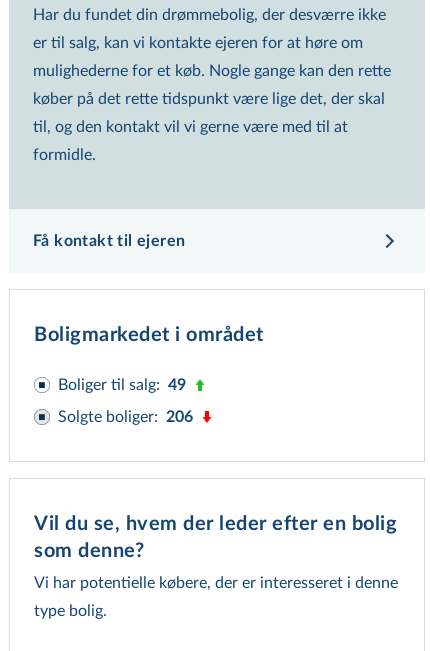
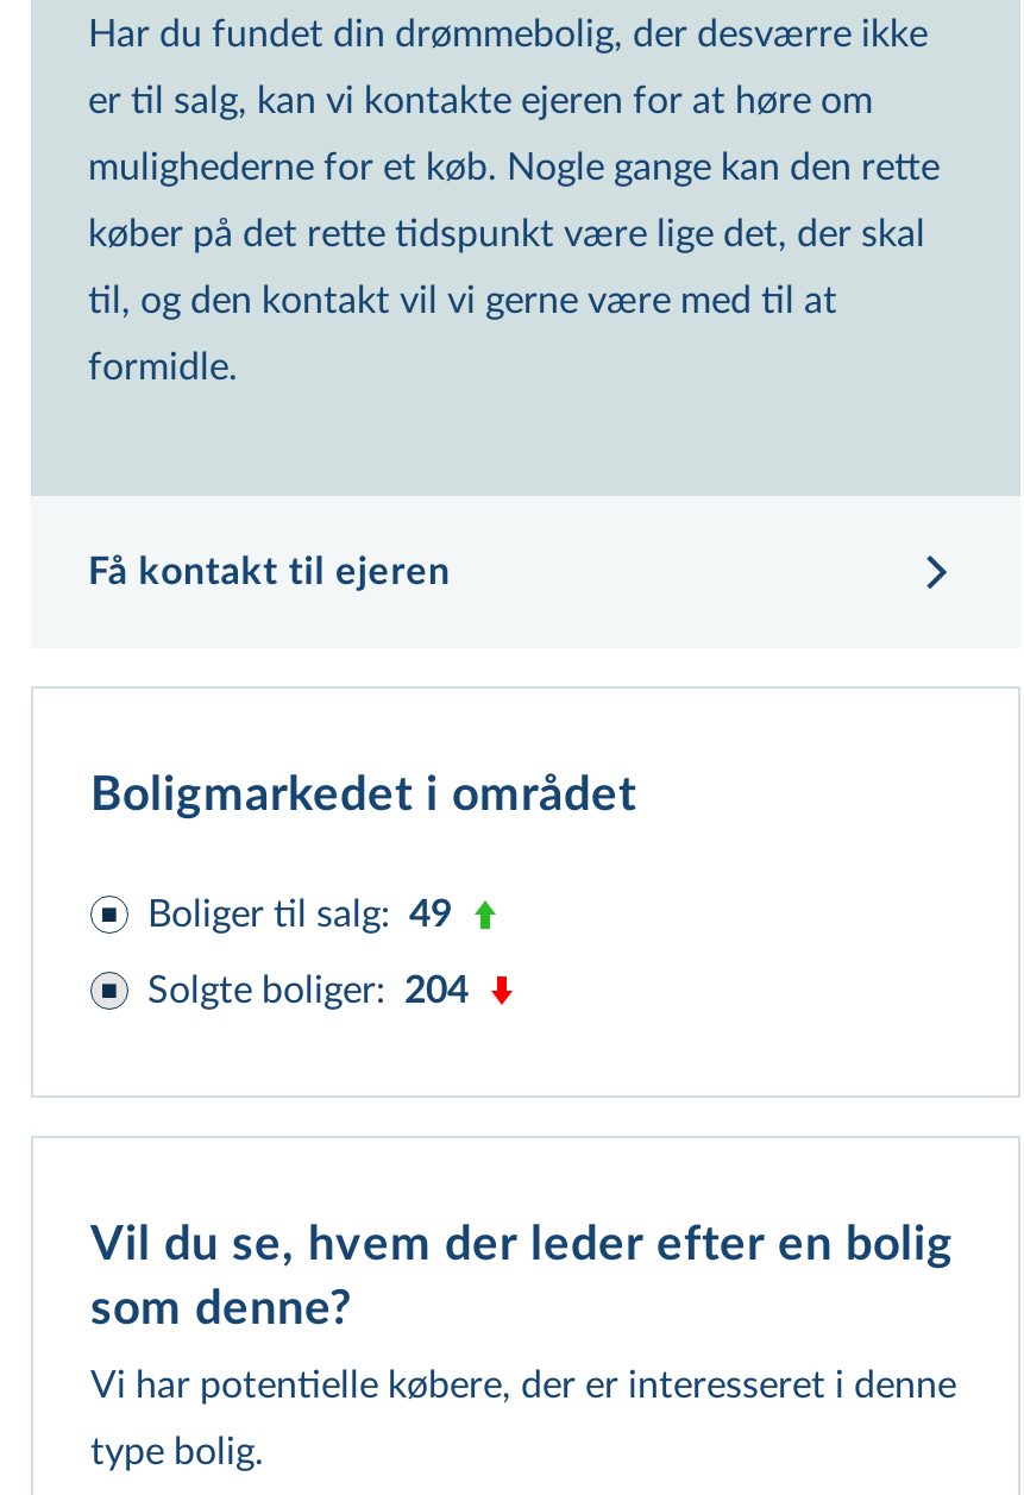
[58,409,193,425] Solgte boliger: 206 -> [147,972,469,1010] Solgte boliger: 204

